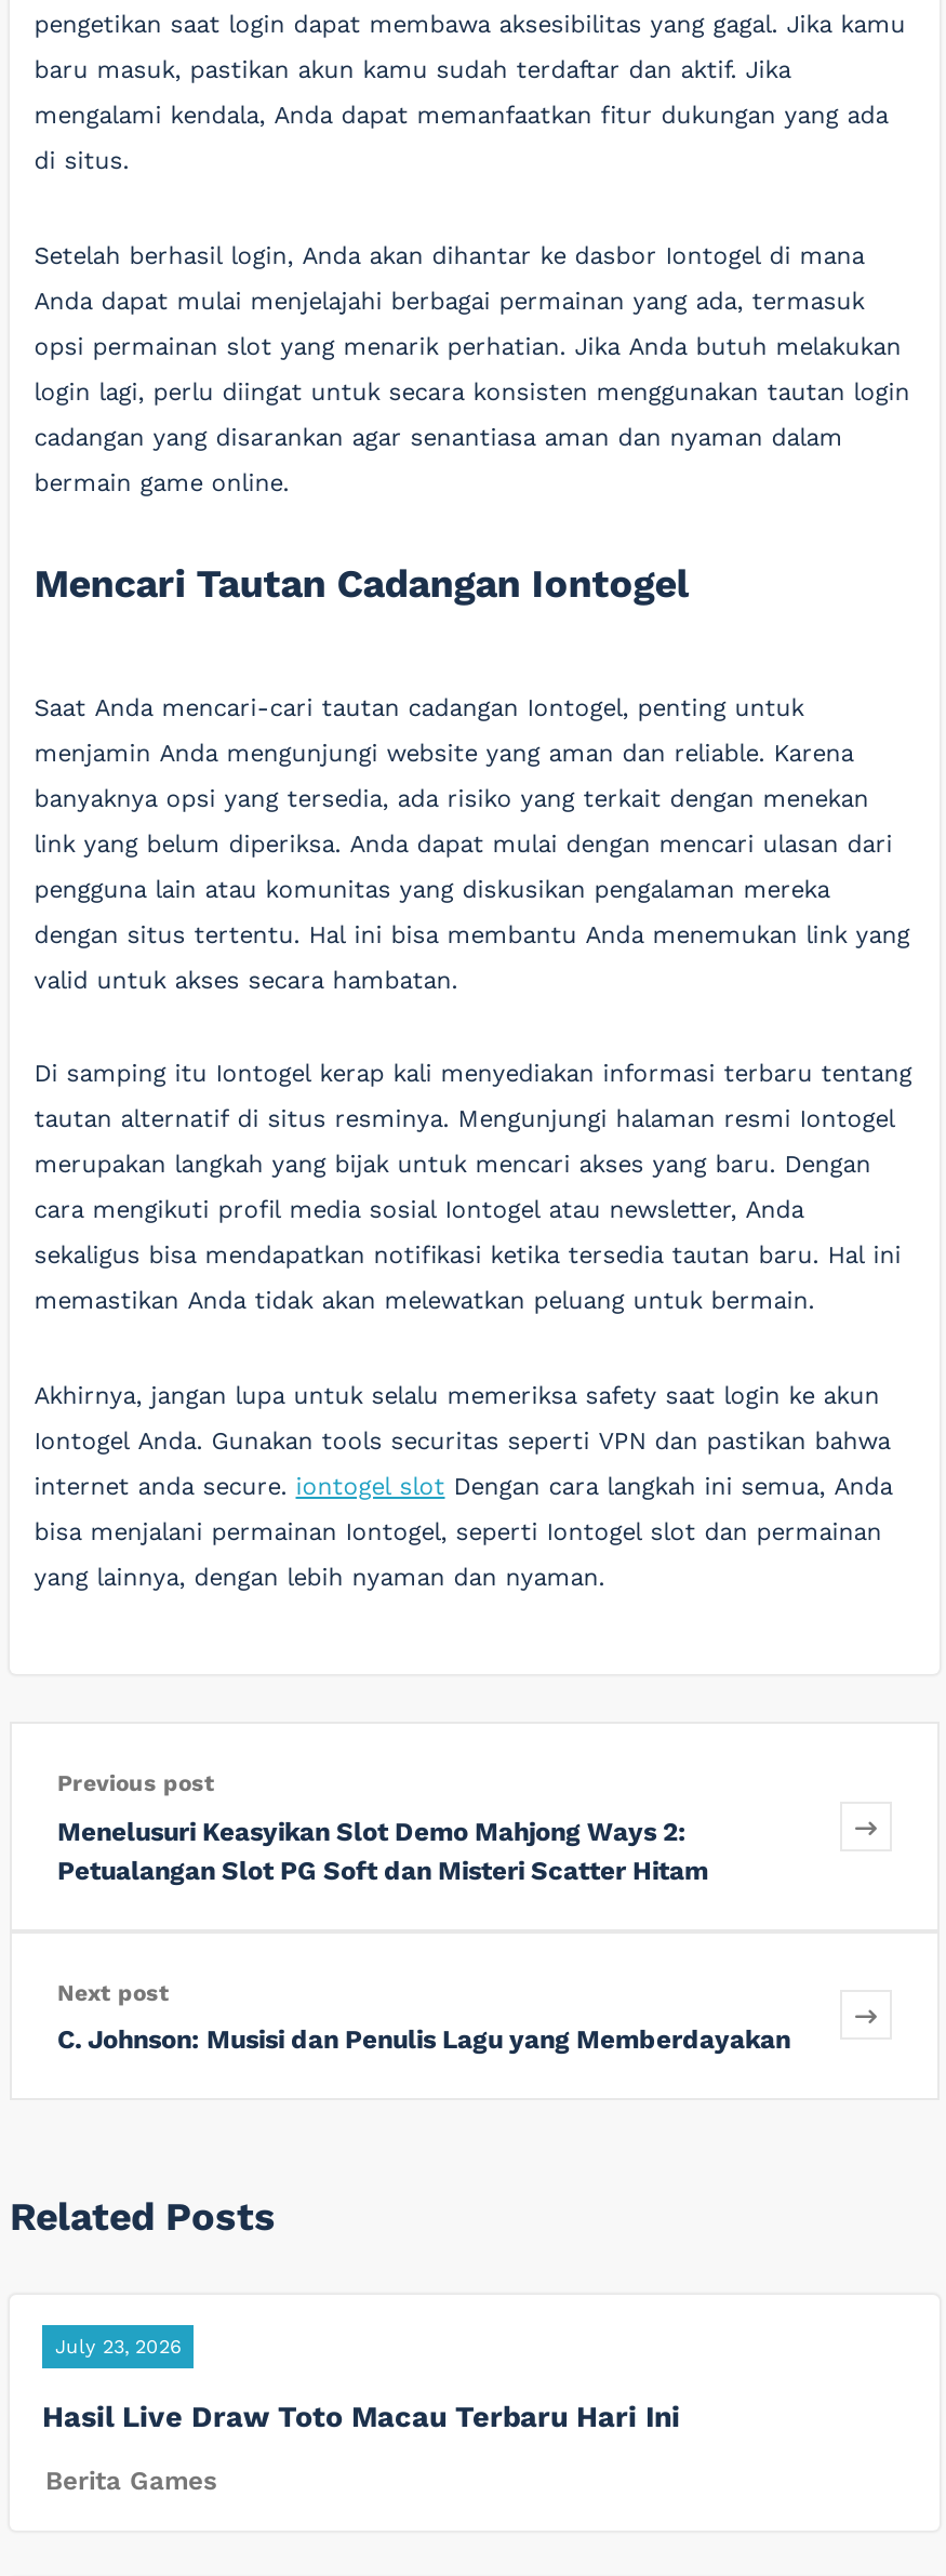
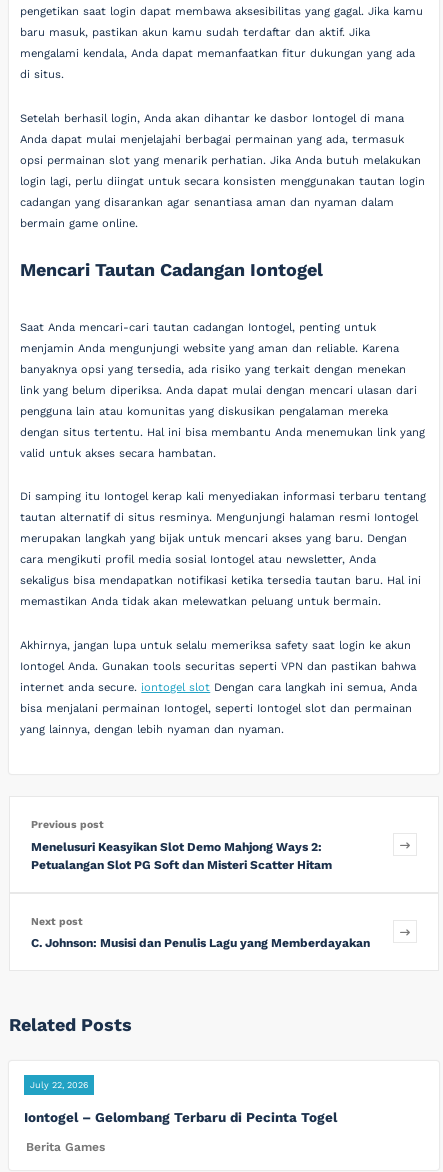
[55,2335,181,2357] July 23, 2026 -> [30,1080,88,1090] July 22, 2026
[42,2398,680,2433] Hasil Live Draw Toto Macau Terbaru Hari Ini -> [24,1109,337,1125] Iontogel – Gelombang Terbaru di Pecinta Togel

